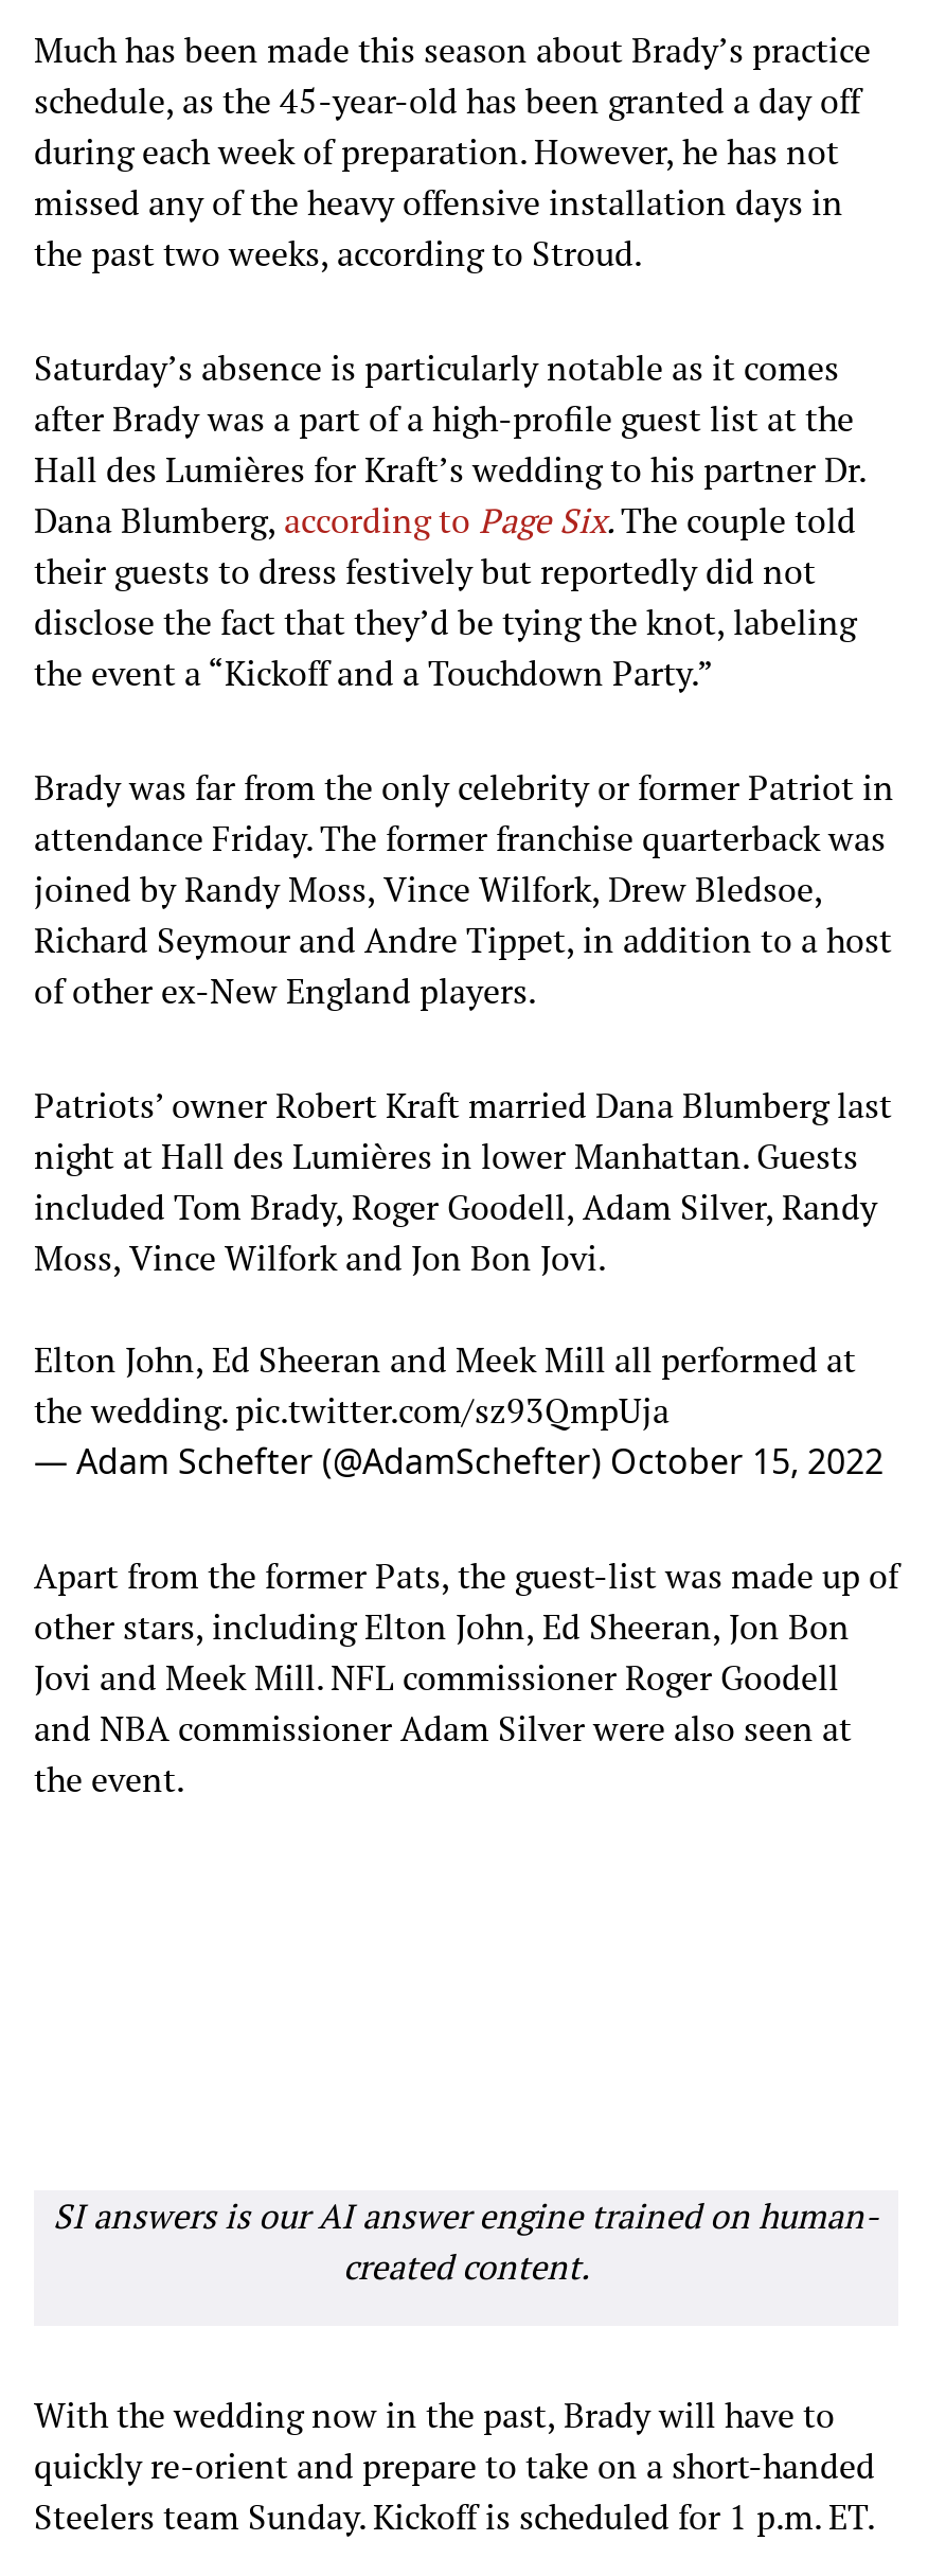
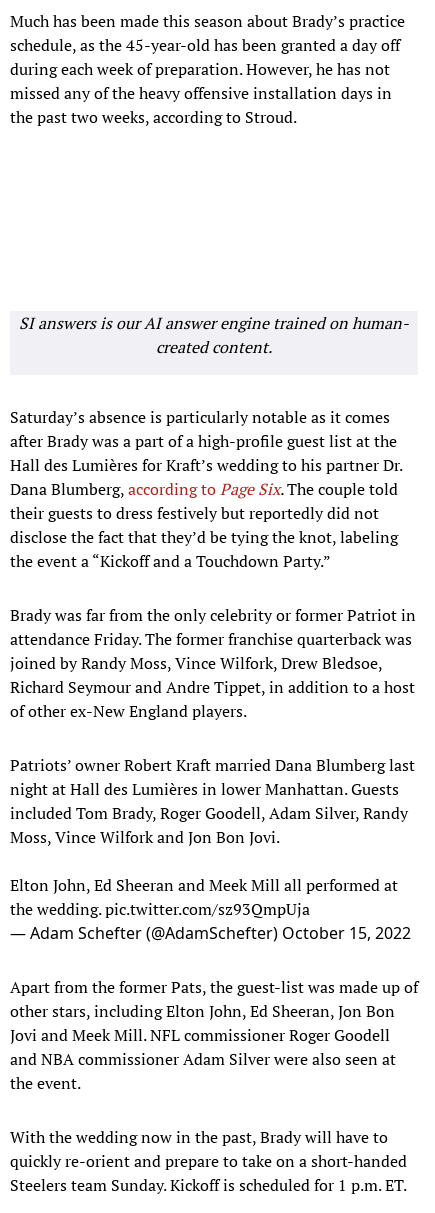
moved [34,344,898,1802] -> [10,406,418,1094]: Saturday’s absence is particularly notable as it comes | after Brady was a part of a high-profile guest list at the | Hall des Lumières for Kraft’s wedding to his partner Dr. | ... | and NBA commissioner Adam Silver were also seen at | the event.
moved [53,2192,879,2289] -> [19,312,409,358]: SI answers is our AI answer engine trained on human- | created content.

